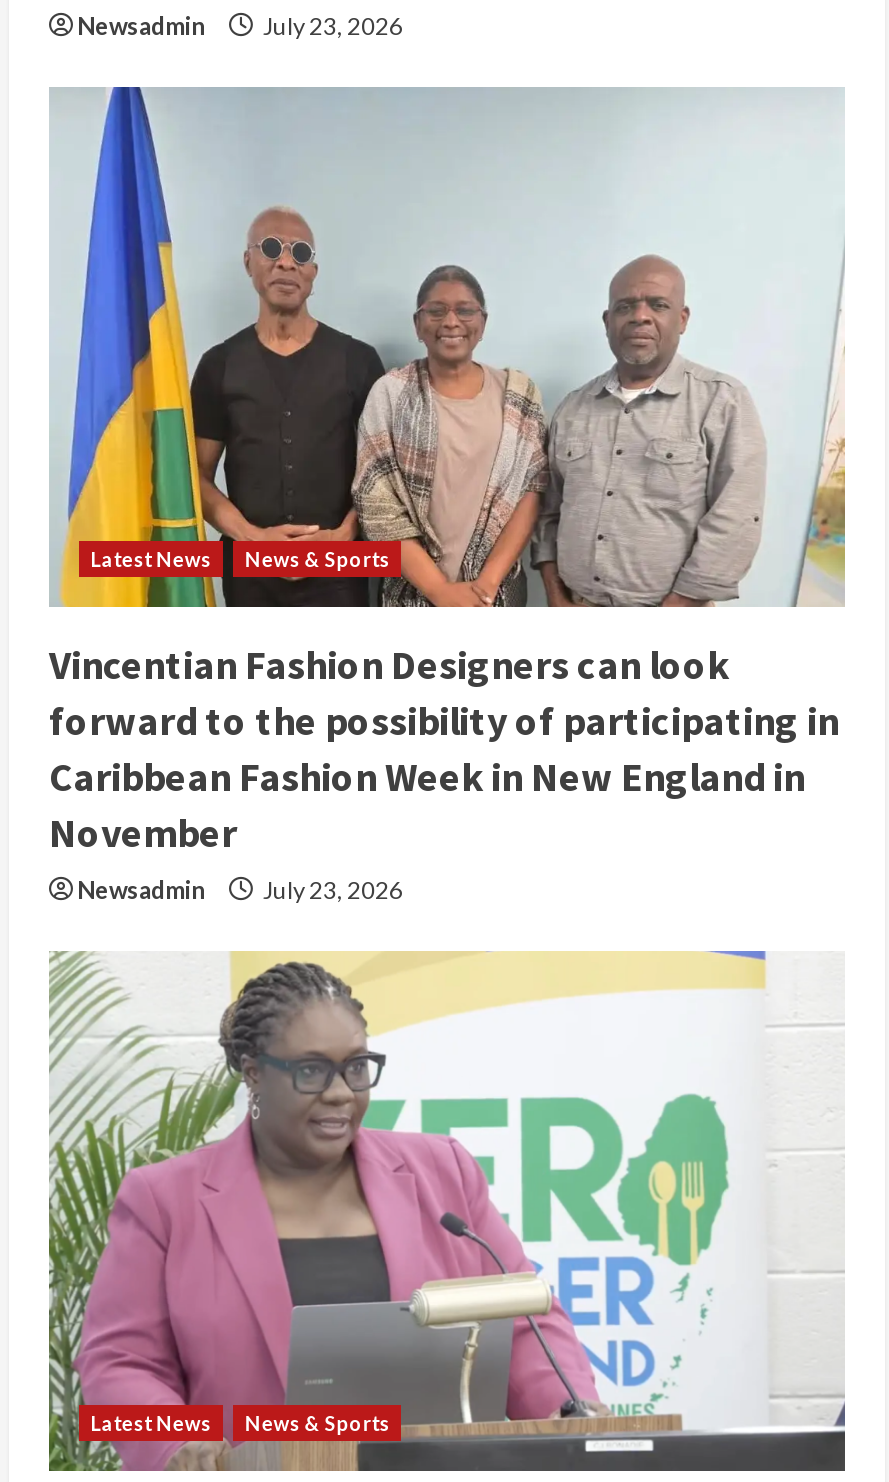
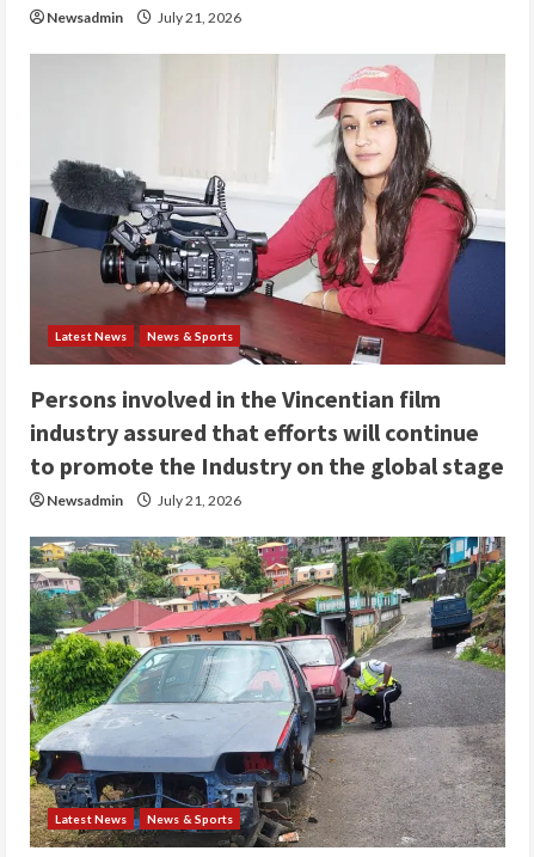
[77,10,403,40] Newsadmin July 23, 2026 -> [47,8,241,26] Newsadmin July 21, 2026
[49,87,847,856] [image] | Vincentian Fashion Designers can look | forward to the possibility of participating in | Caribbean Fashion Week in New England in | November -> [29,55,507,480] [image] | Persons involved in the Vincentian film | industry assured that efforts will continue | to promote the Industry on the global stage
[77,874,403,904] Newsadmin July 23, 2026 -> [47,491,241,509] Newsadmin July 21, 2026
[49,949,845,1473] [image] -> [29,535,507,849] [image]

